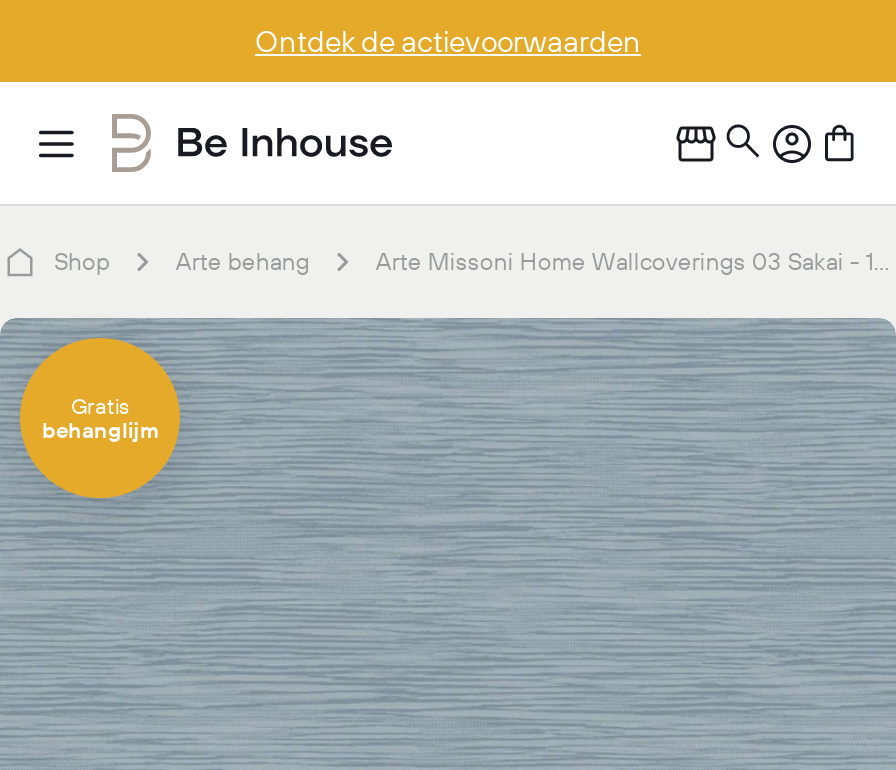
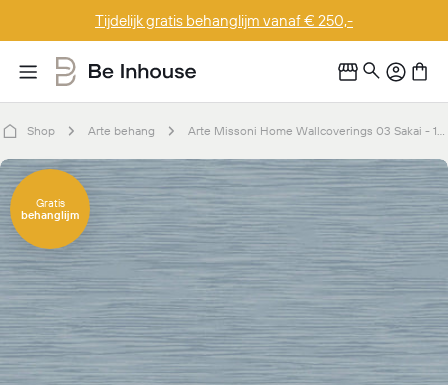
[255,22,641,60] Ontdek de actievoorwaarden -> [95,11,353,30] Tijdelijk gratis behanglijm vanaf € 250,-

